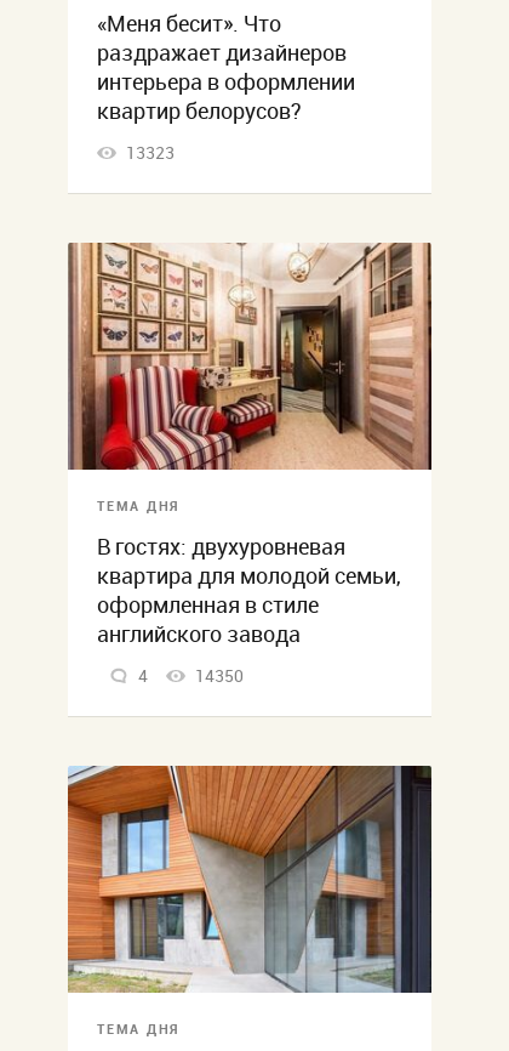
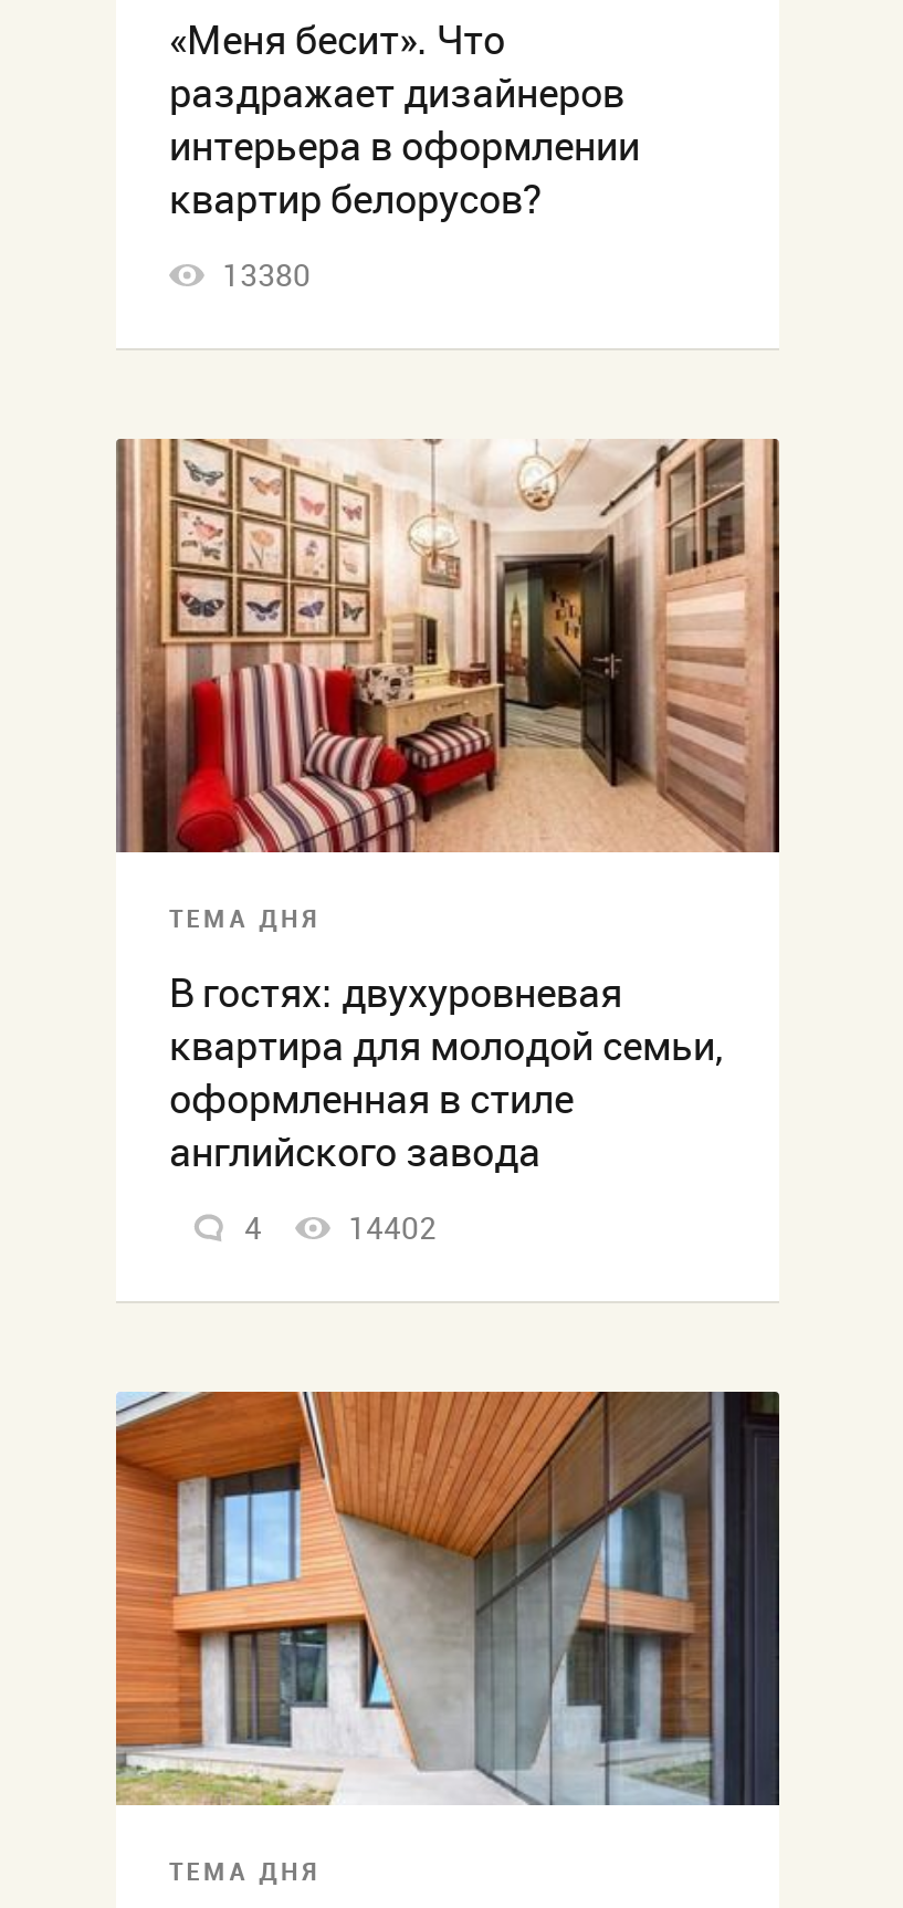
[126,143,175,163] 13323 -> [222,258,311,293] 13380
[195,666,244,686] 14350 -> [348,1210,437,1246] 14402

